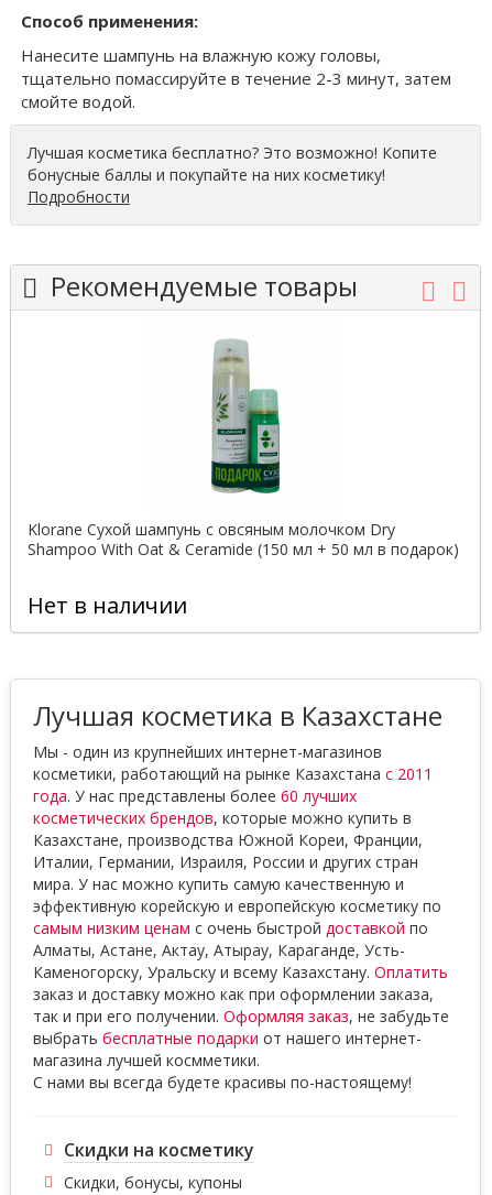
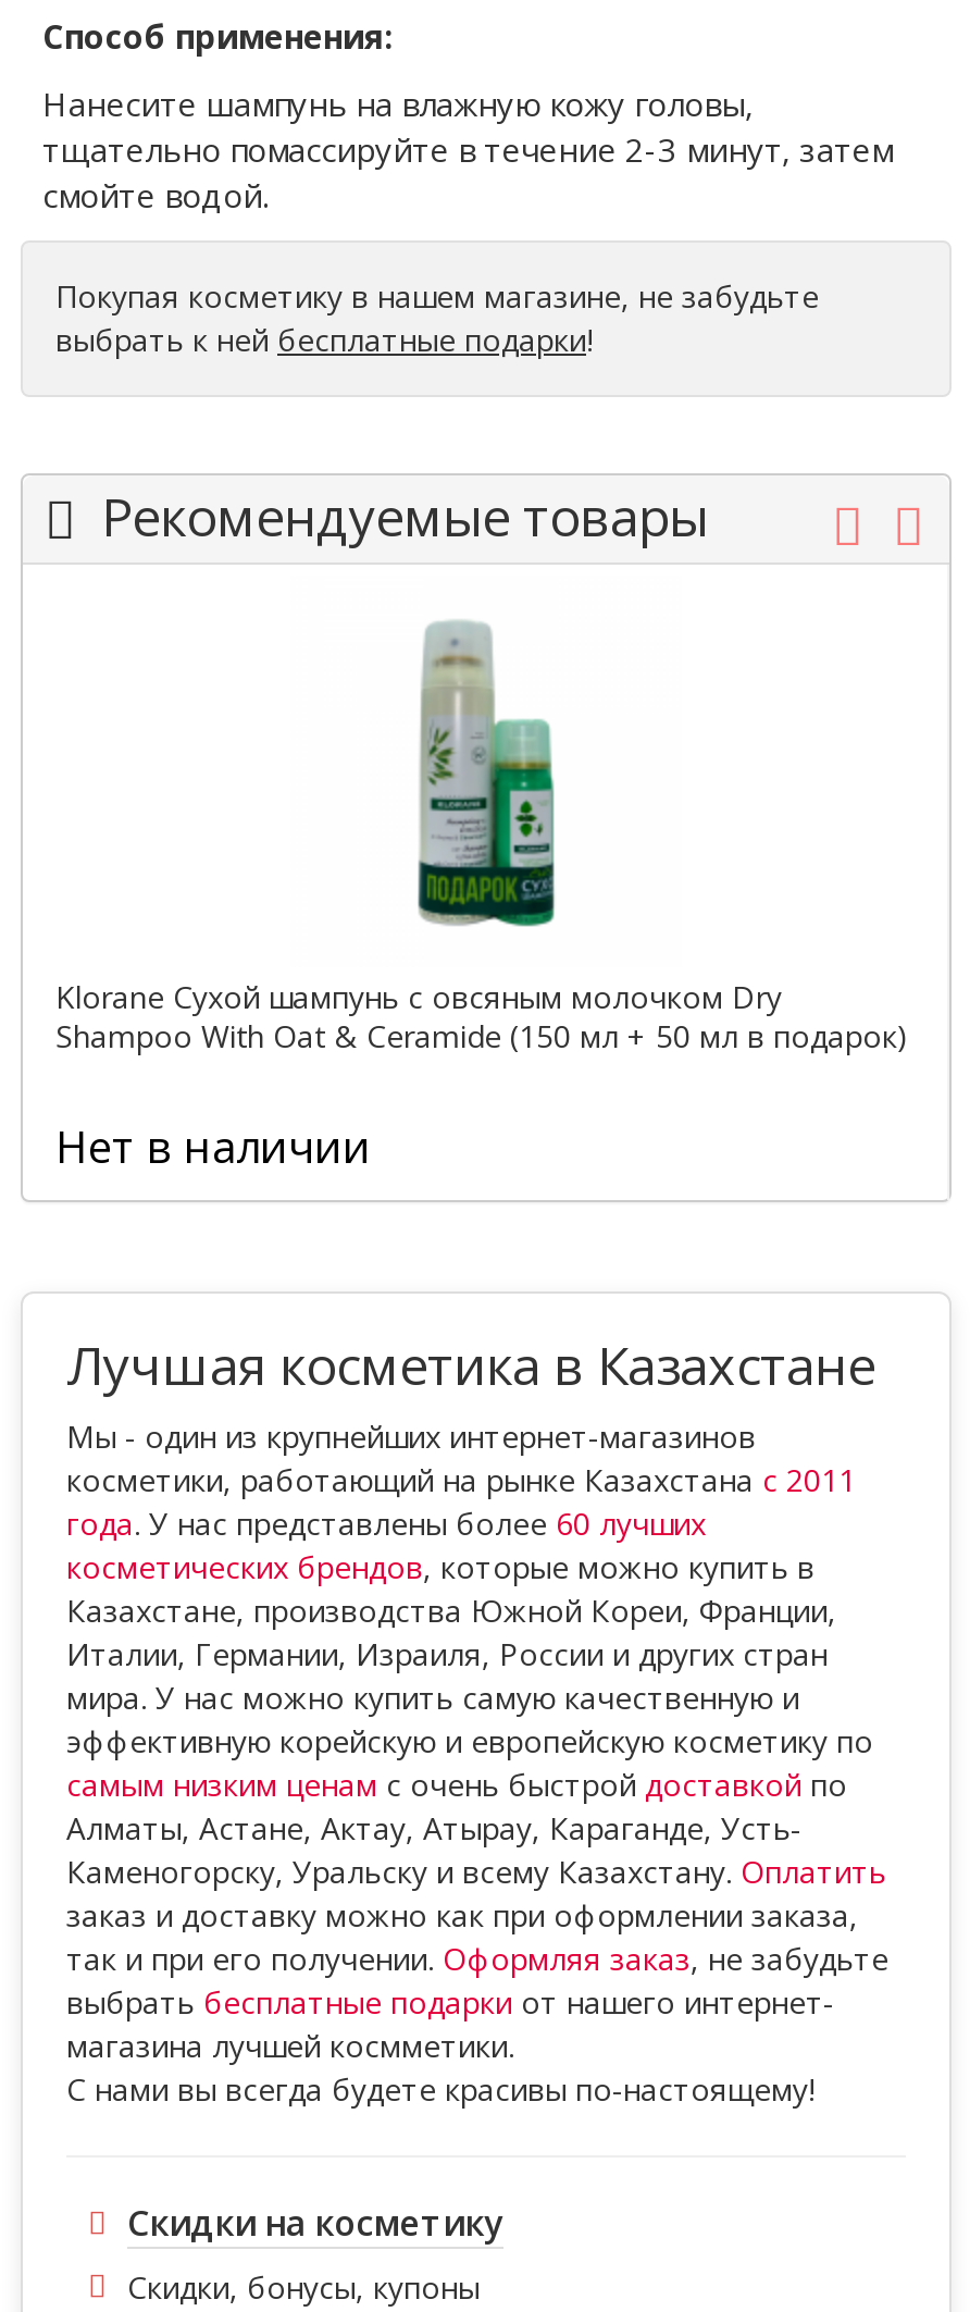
[28,142,437,207] Лучшая косметика бесплатно? Это возможно! Копите | бонусные баллы и покупайте на них косметику! | Подробности -> [55,274,819,359] Покупая косметику в нашем магазине, не забудьте | выбрать к ней бесплатные подарки!

